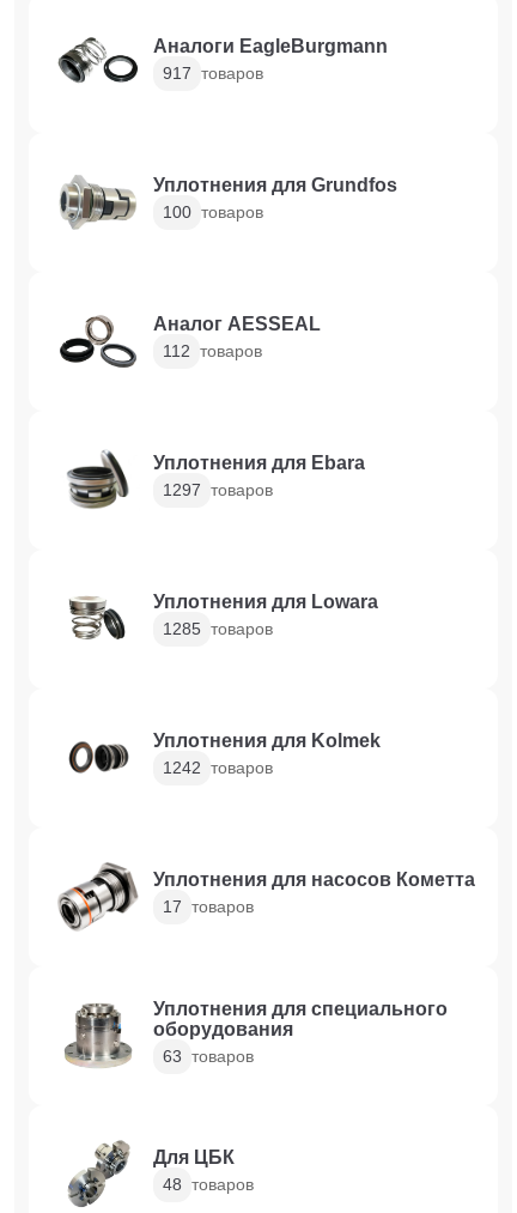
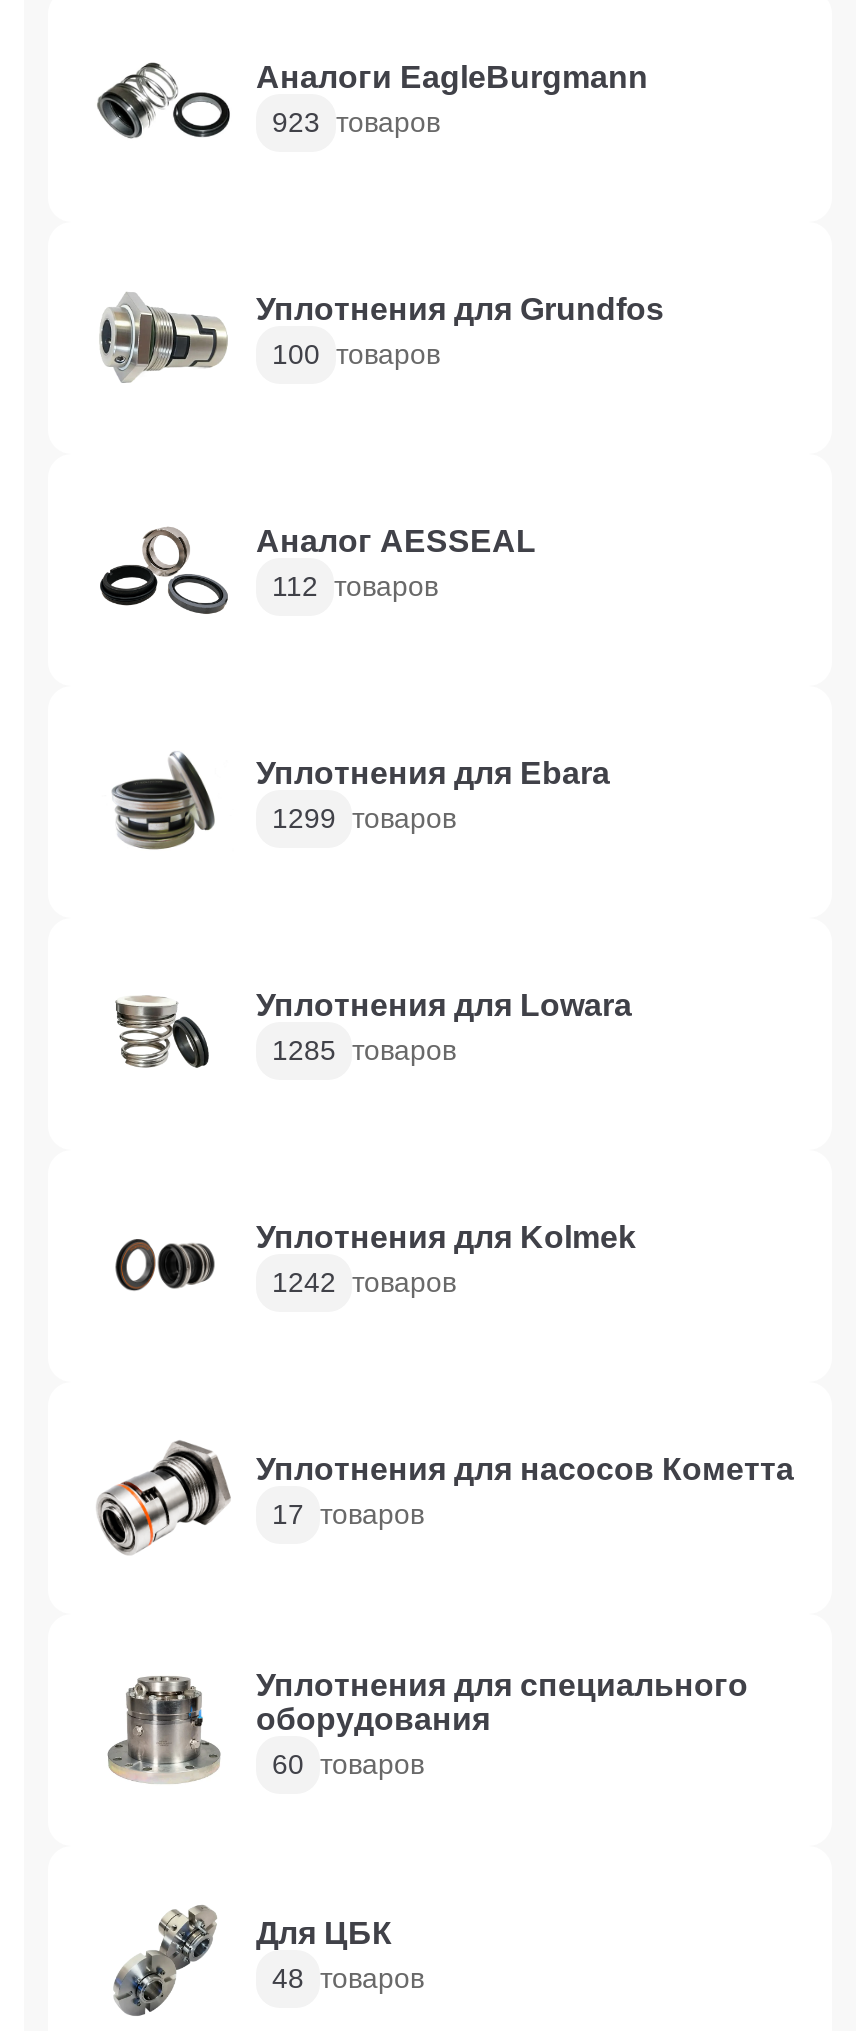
[163,63,263,83] 917 товаров -> [272,106,440,138] 923 товаров
[163,480,273,499] 1297 товаров -> [272,802,456,834] 1299 товаров
[163,1046,254,1065] 63 товаров -> [272,1747,424,1779] 60 товаров

